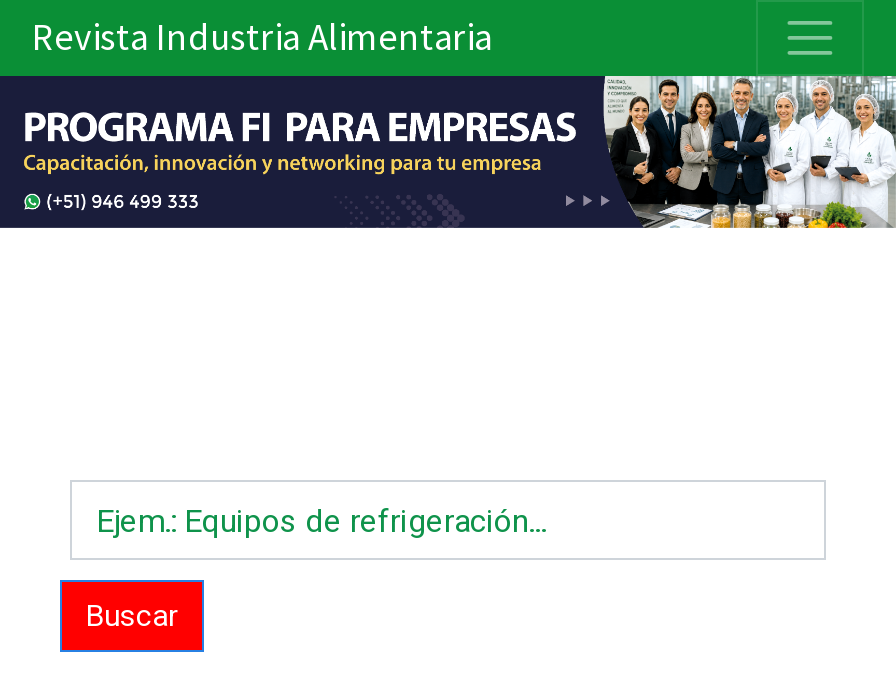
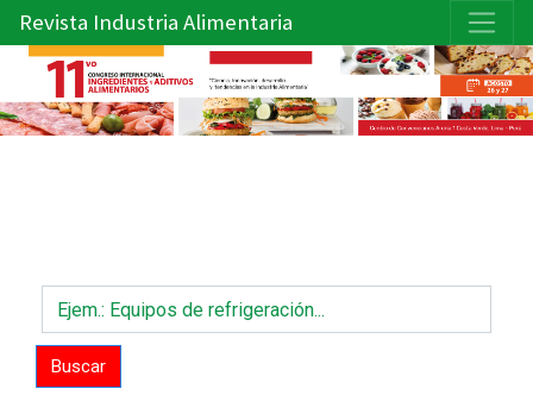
[6,74,890,230] [image] -> [4,44,529,137] [image]

